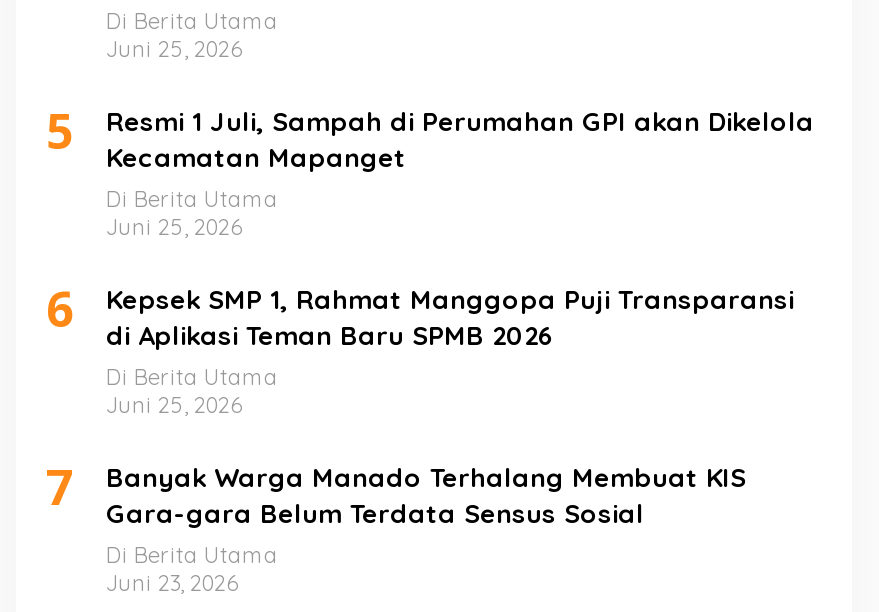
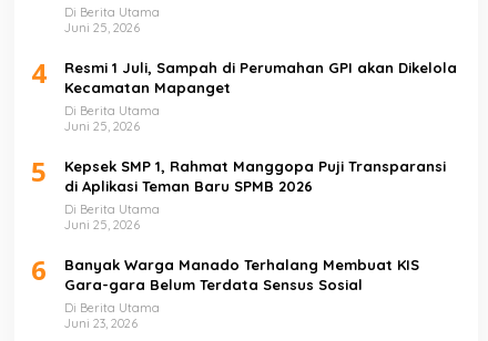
[46,98,814,174] 5 Resmi 1 Juli, Sampah di Perumahan GPI akan Dikelola Kecamatan Mapanget -> [31,54,457,96] 4 Resmi 1 Juli, Sampah di Perumahan GPI akan Dikelola Kecamatan Mapanget
[46,276,794,352] 6 Kepsek SMP 1, Rahmat Manggopa Puji Transparansi di Aplikasi Teman Baru SPMB 2026 -> [31,153,446,195] 5 Kepsek SMP 1, Rahmat Manggopa Puji Transparansi di Aplikasi Teman Baru SPMB 2026
[46,454,746,530] 7 Banyak Warga Manado Terhalang Membuat KIS Gara-gara Belum Terdata Sensus Sosial -> [31,251,419,293] 6 Banyak Warga Manado Terhalang Membuat KIS Gara-gara Belum Terdata Sensus Sosial

